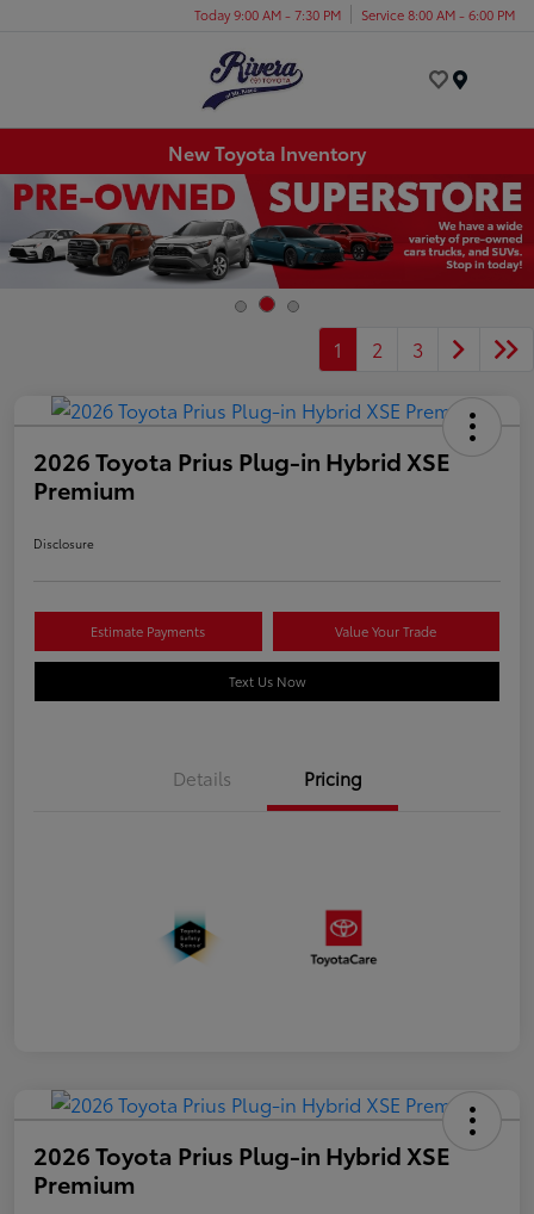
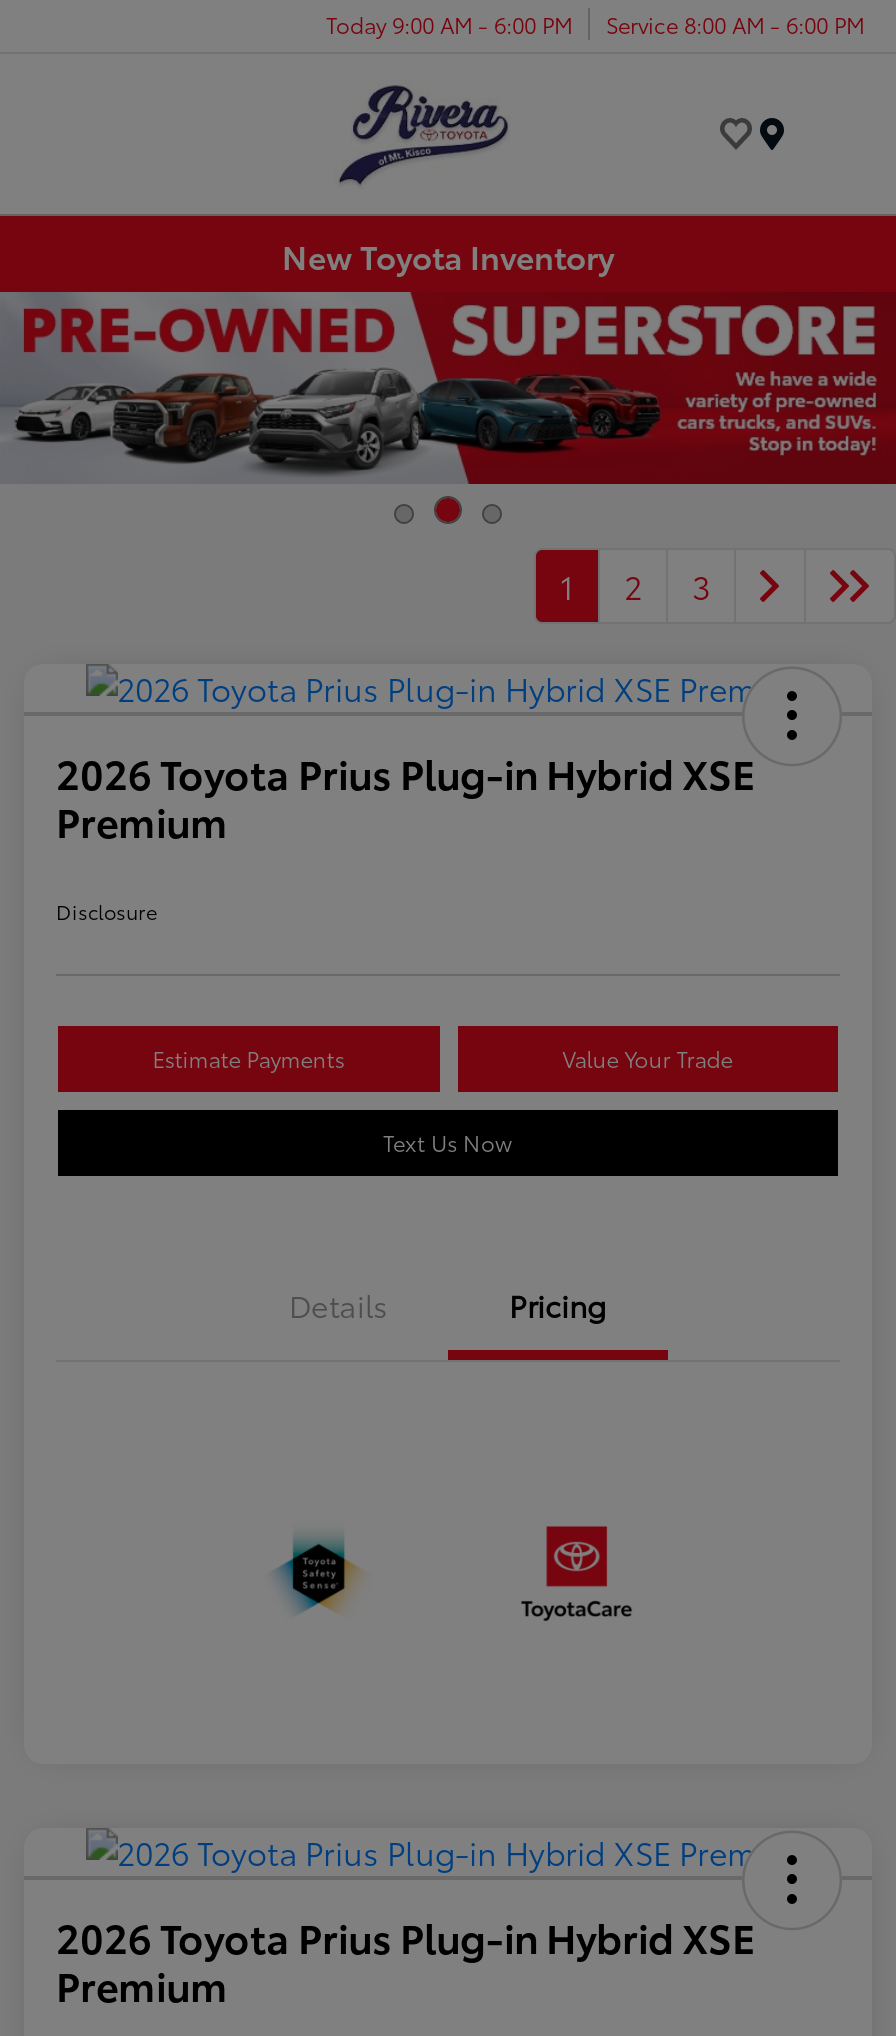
[194,4,515,23] Today 9:00 AM - 7:30 PM Service 8:00 AM - 6:00 PM -> [326,7,864,39] Today 9:00 AM - 6:00 PM Service 8:00 AM - 6:00 PM

